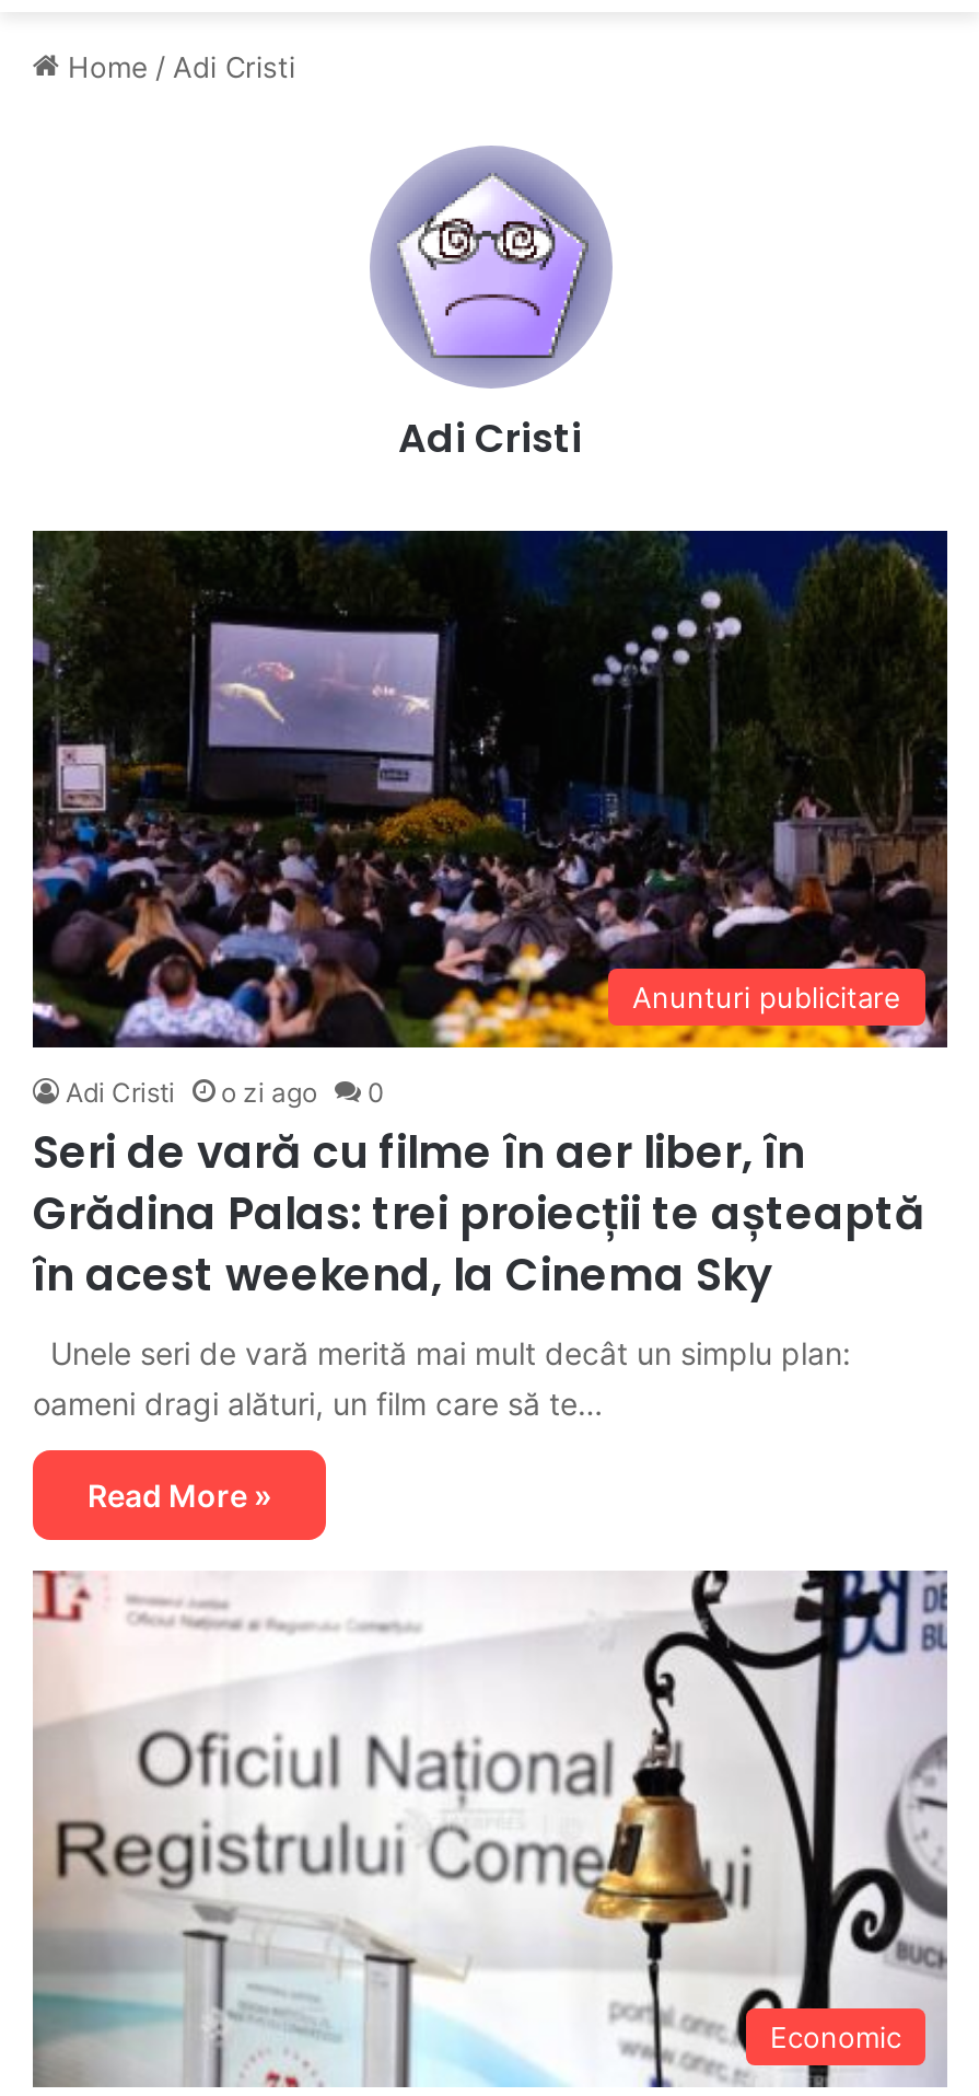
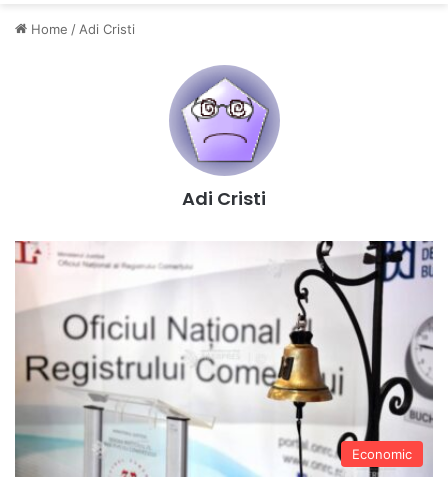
[31,529,949,1513] [image] | Anunturi publicitare | Adi Cristi | o zi ago | 0 | Seri de vară cu filme în aer liber, în | Grădina Palas: trei proiecții te așteaptă | în acest weekend, la Cinema Sky | Unele seri de vară merită mai mult decât un simplu plan: | oameni dragi alături, un film care să te… | Read More » -> none

